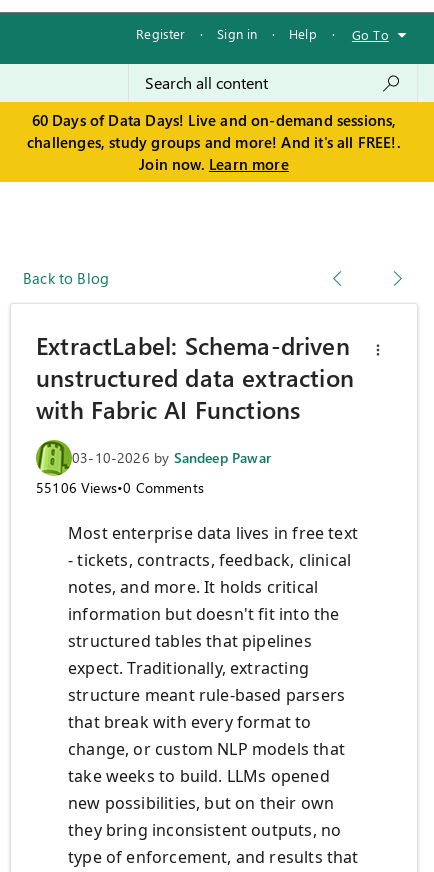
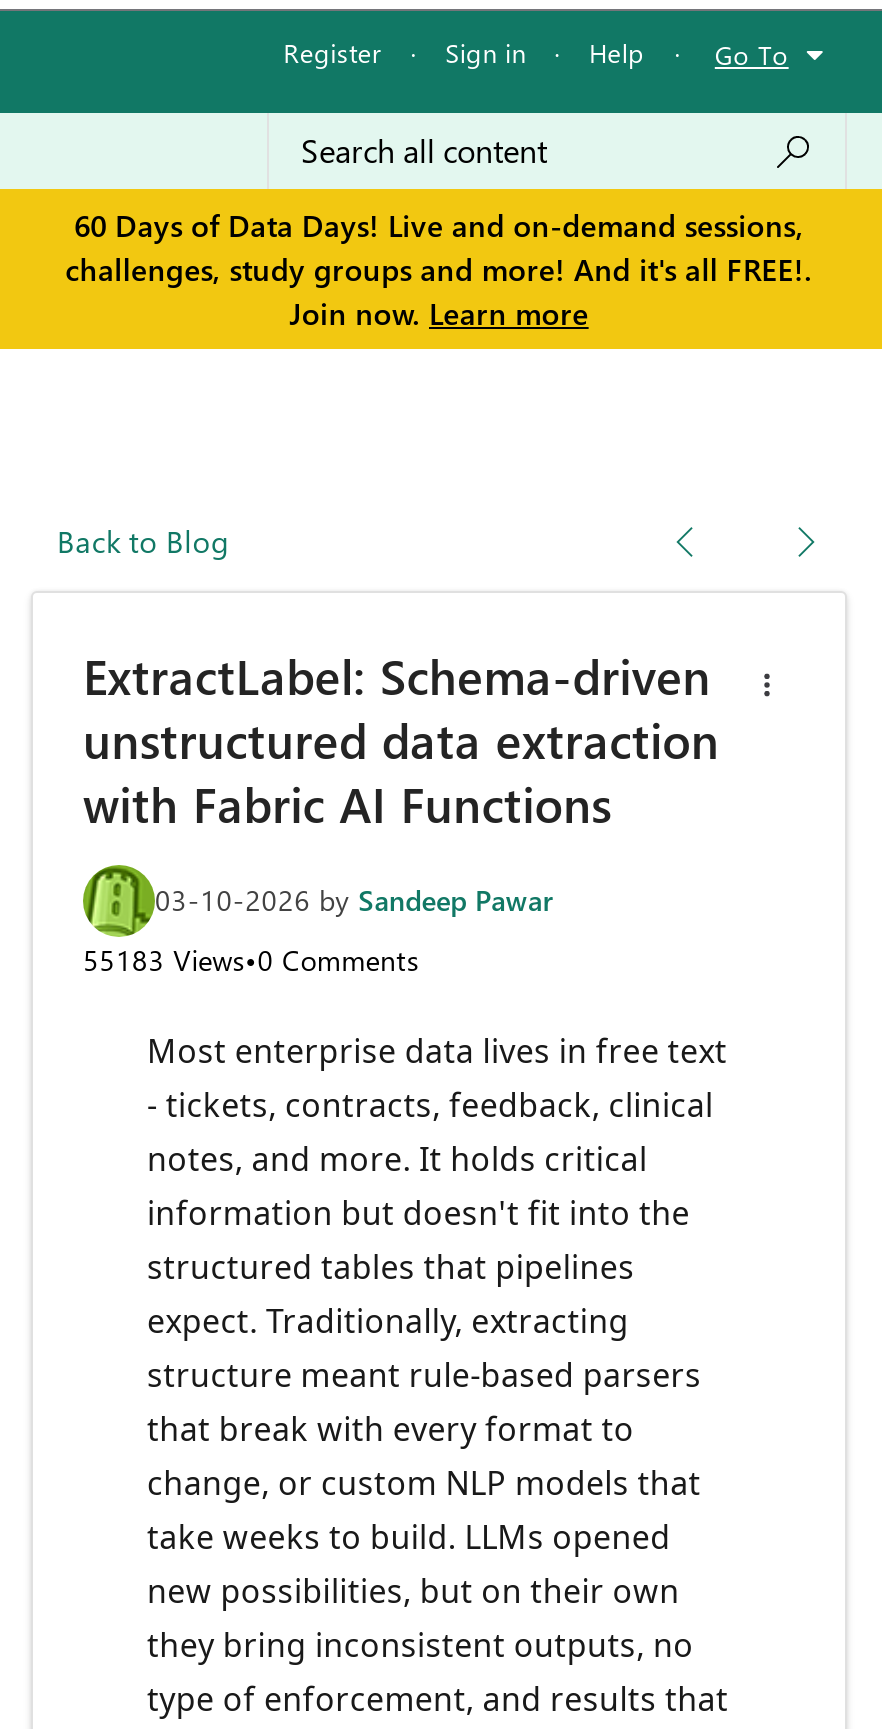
[36,478,204,497] 55106 Views•0 Comments -> [83,942,419,980] 55183 Views•0 Comments

